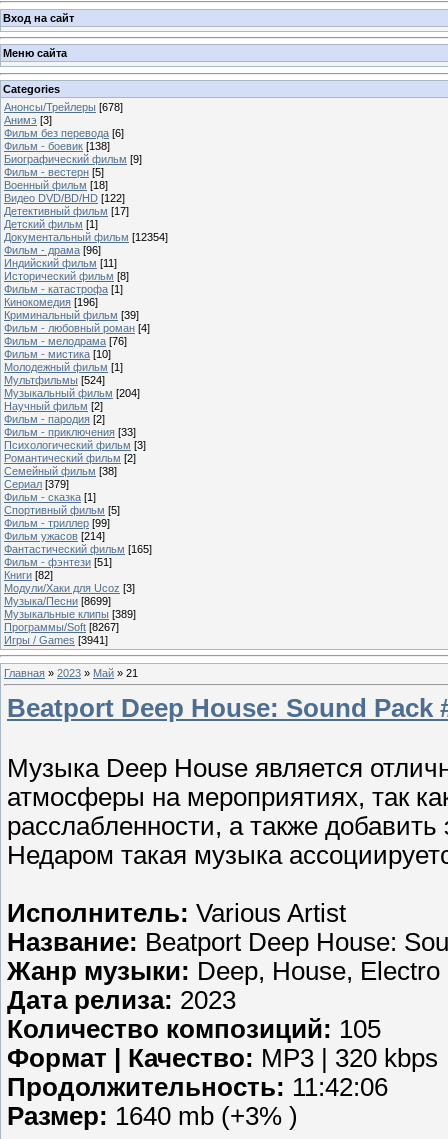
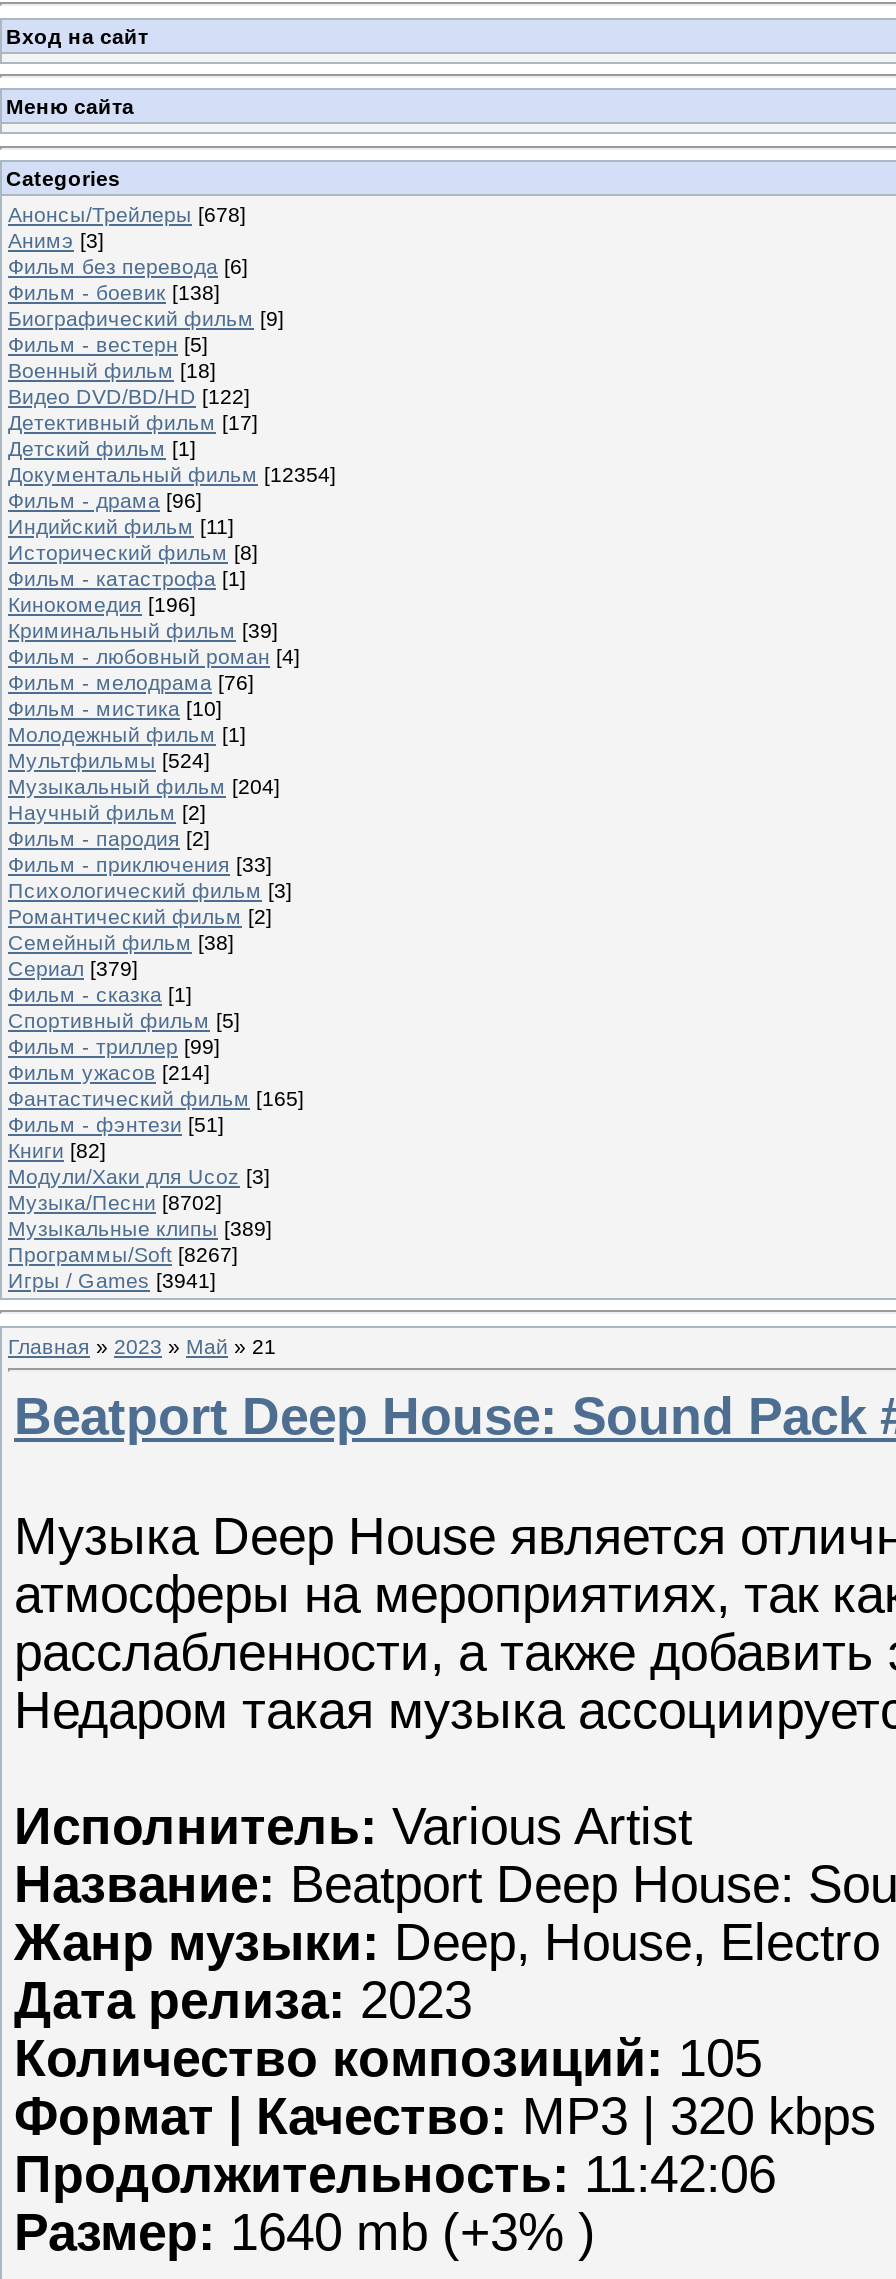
[4,595,111,607] Музыка/Песни [8699] -> [8,1190,222,1214] Музыка/Песни [8702]

